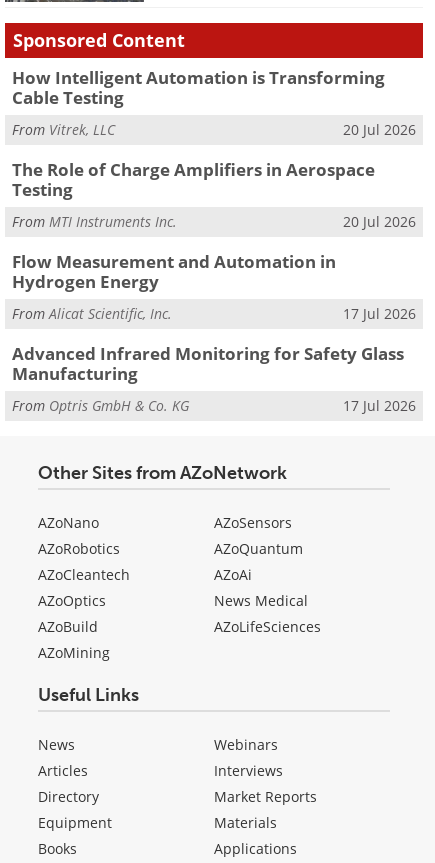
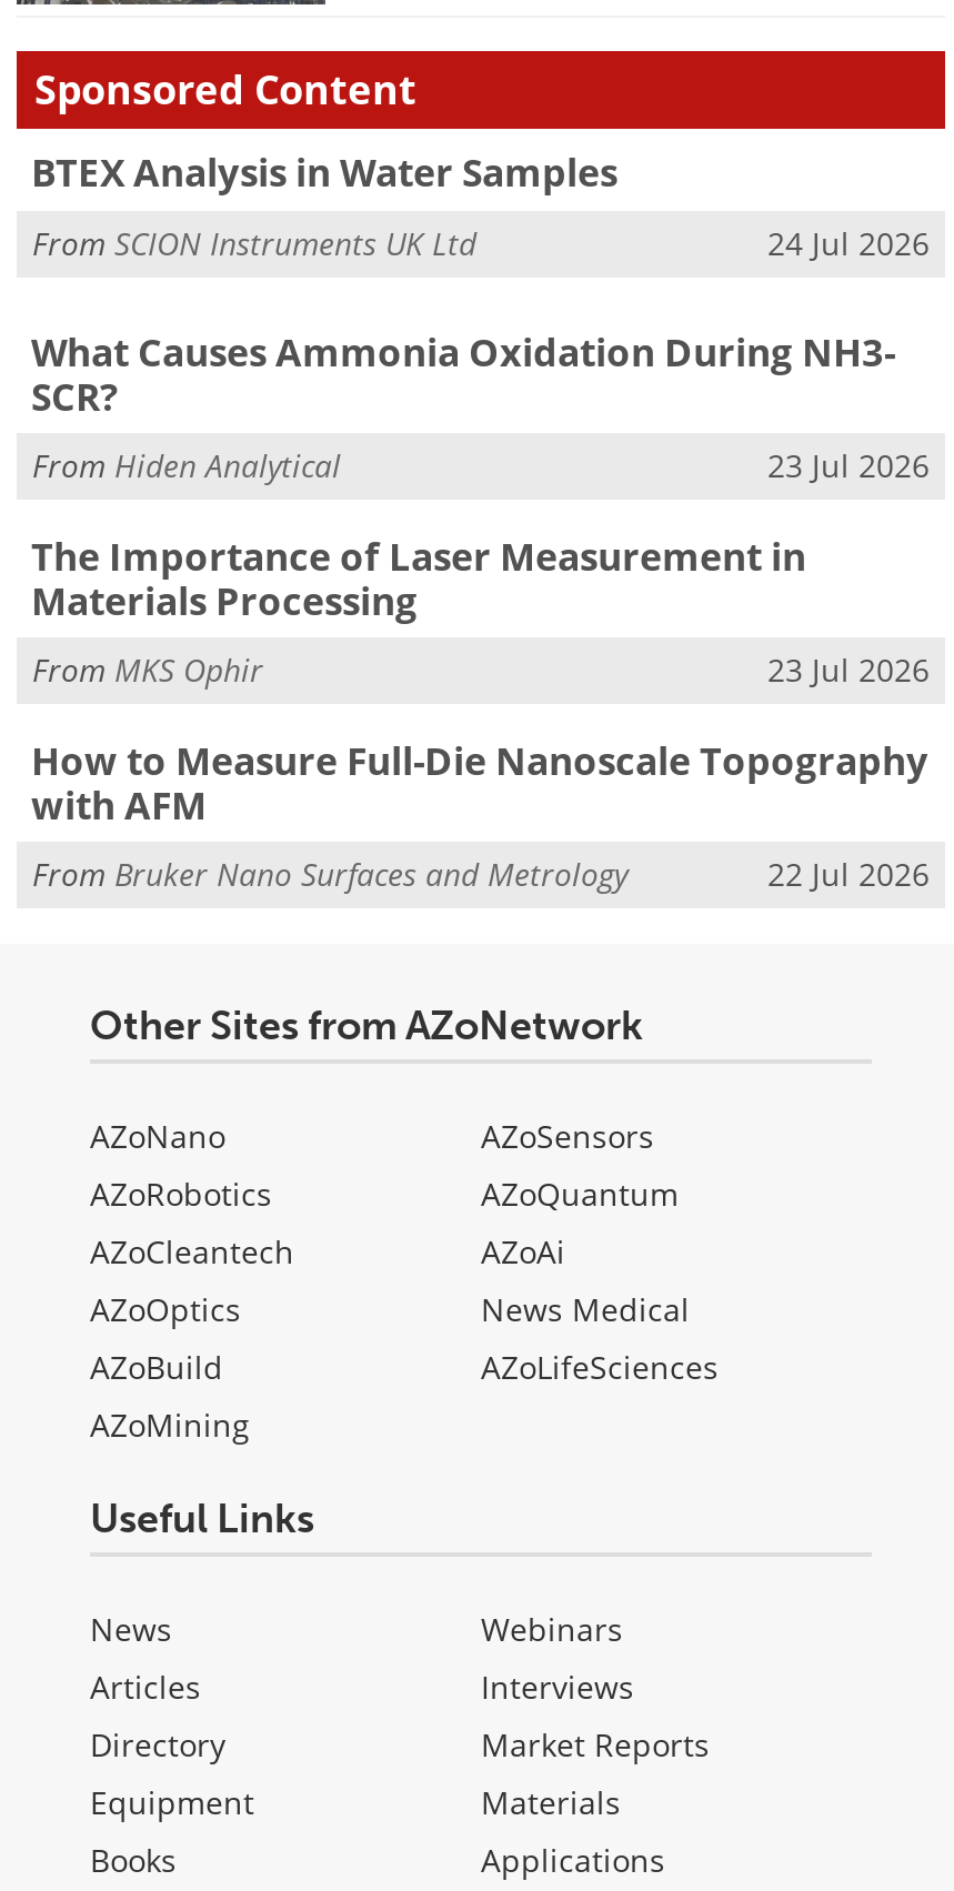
[11,66,384,109] How Intelligent Automation is Transforming | Cable Testing -> [31,147,617,198] BTEX Analysis in Water Samples
[12,120,416,139] From Vitrek, LLC | 20 Jul 2026 -> [32,221,930,263] From SCION Instruments UK Ltd | 24 Jul 2026
[11,158,374,201] The Role of Charge Amplifiers in Aerospace | Testing -> [31,326,895,421] What Causes Ammonia Oxidation During NH3- | SCR?
[12,212,416,231] From MTI Instruments Inc. | 20 Jul 2026 -> [32,445,930,487] From Hiden Analytical | 23 Jul 2026
[11,250,335,293] Flow Measurement and Automation in | Hydrogen Energy -> [31,530,806,626] The Importance of Laser Measurement in | Materials Processing
[12,304,416,323] From Alicat Scientific, Inc. | 17 Jul 2026 -> [32,649,930,691] From MKS Ophir | 23 Jul 2026
[11,342,403,385] Advanced Infrared Monitoring for Safety Glass | Manufacturing -> [31,735,928,830] How to Measure Full-Die Nanoscale Topography | with AFM
[12,396,416,415] From Optris GmbH & Co. KG | 17 Jul 2026 -> [32,854,930,896] From Bruker Nano Surfaces and Metrology | 22 Jul 2026

